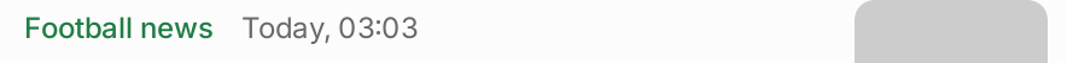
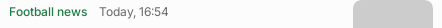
[24,10,418,46] Football news Today, 03:03 -> [9,4,169,19] Football news Today, 16:54

